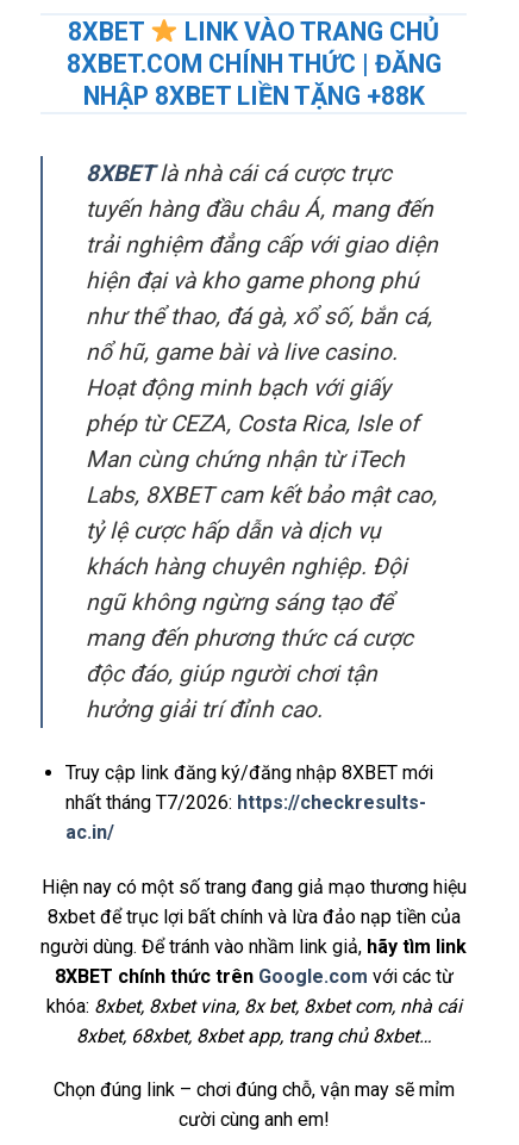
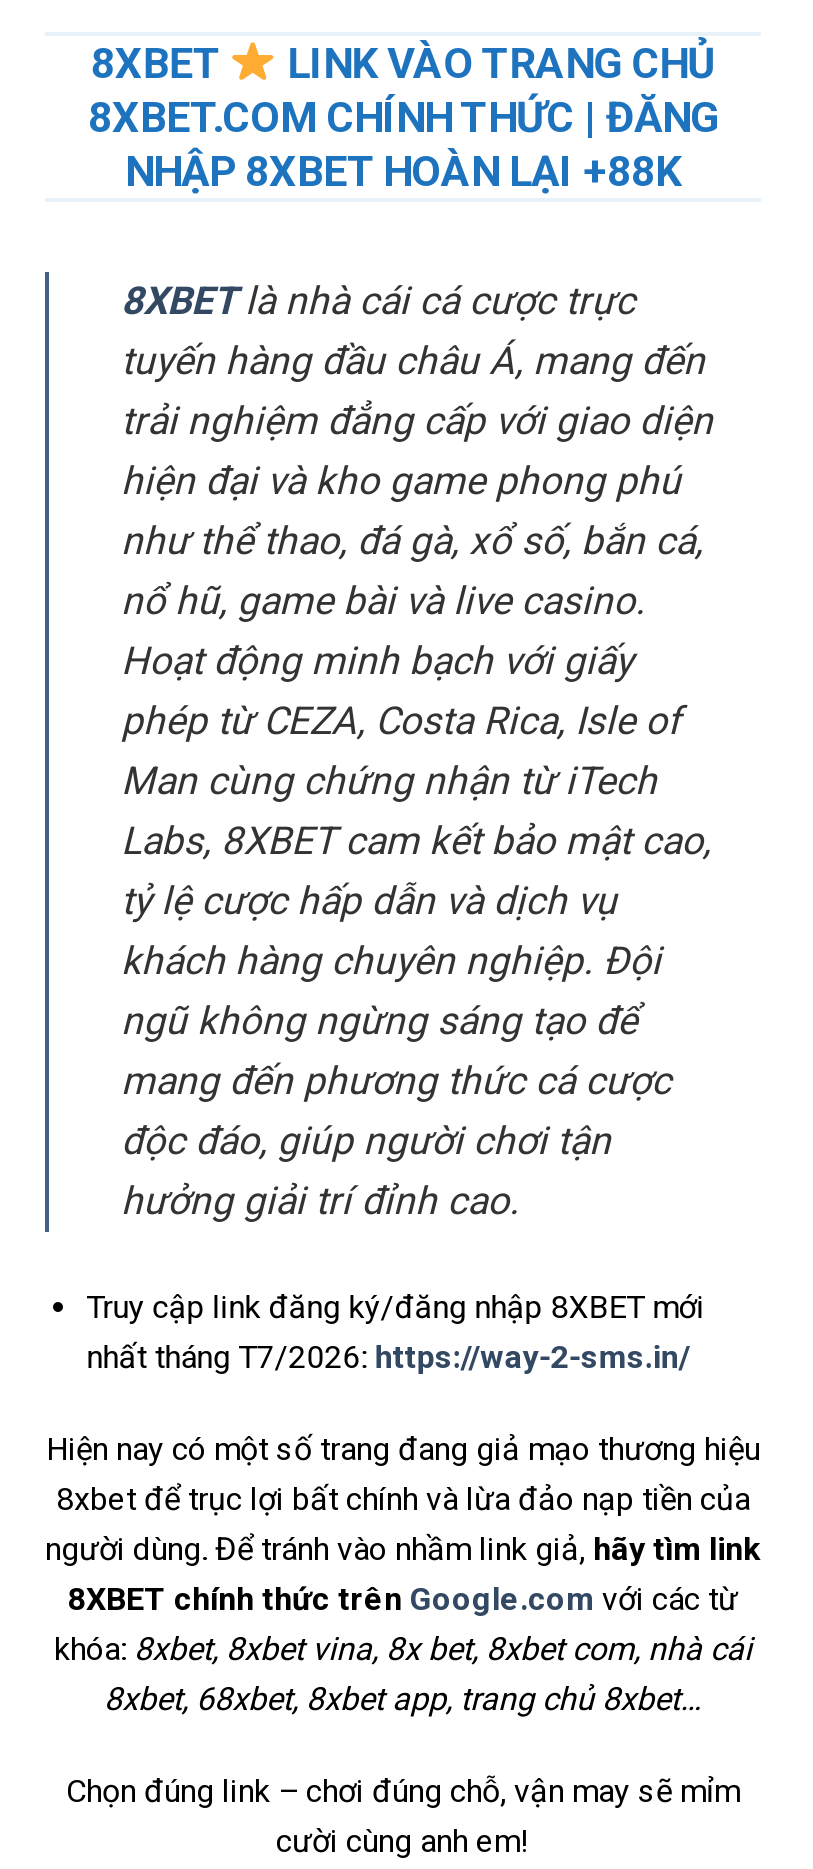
[83,81,424,110] NHẬP 8XBET LIỀN TẶNG +88K -> [125,145,681,195] NHẬP 8XBET HOÀN LẠI +88K
[65,791,426,843] nhất tháng T7/2026: https://checkresults- | ac.in/ -> [87,1338,691,1376] nhất tháng T7/2026: https://way-2-sms.in/

